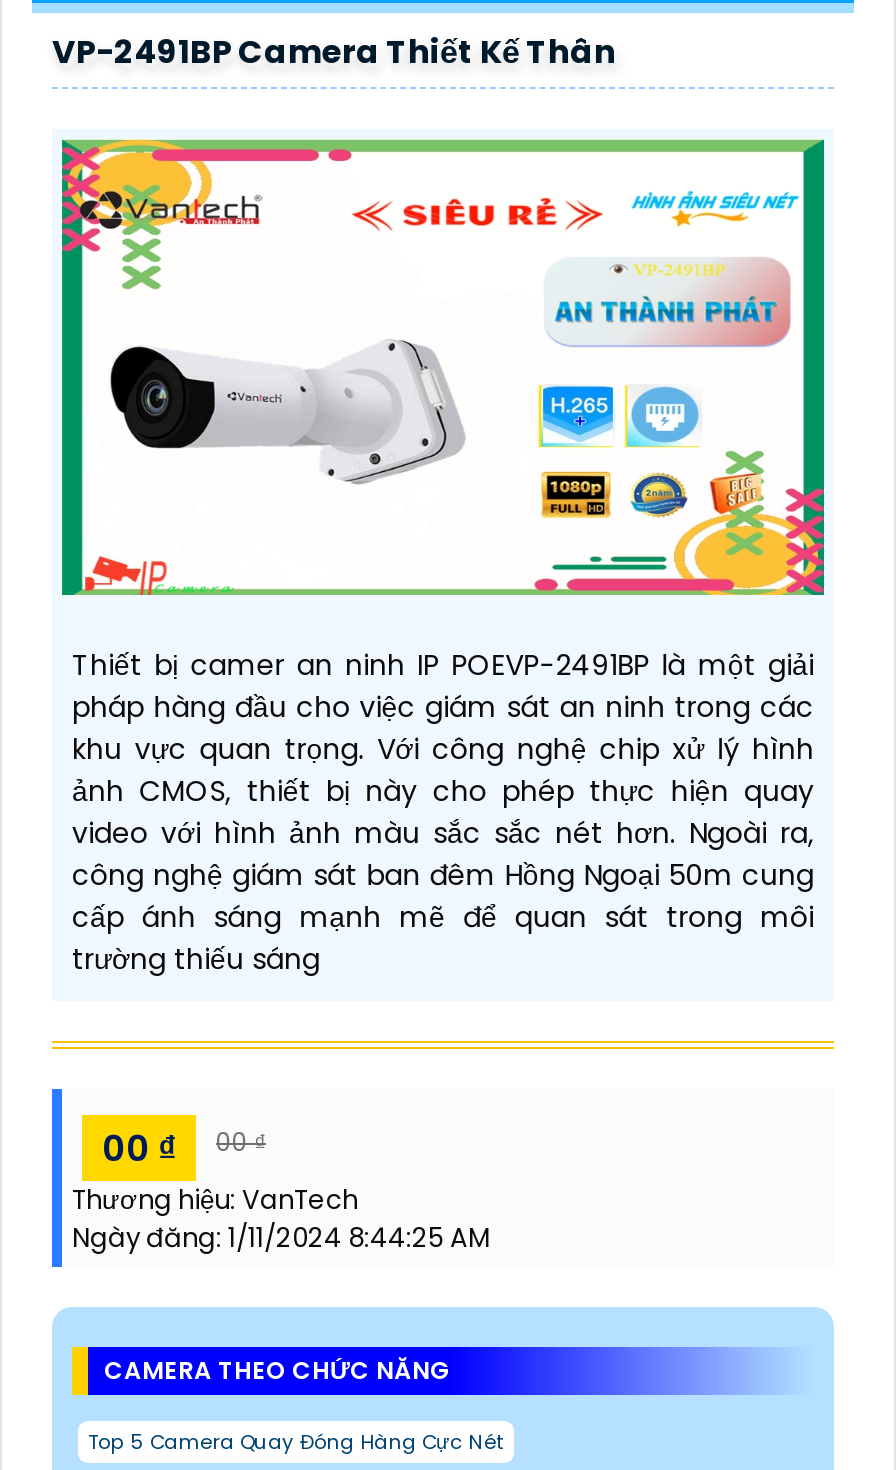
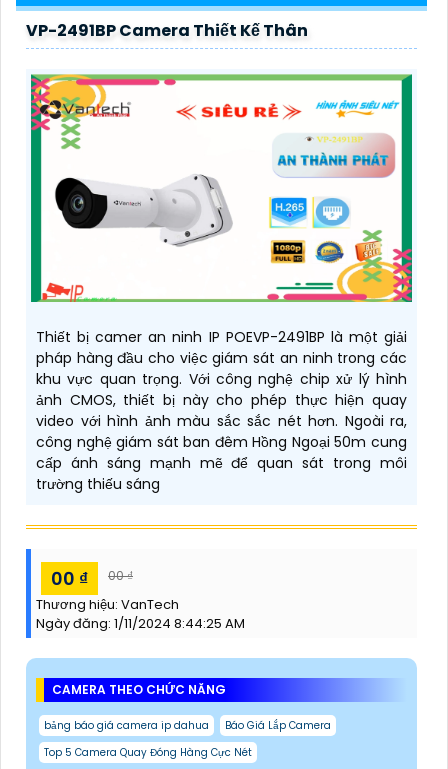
none -> [44,718,331,733] bảng báo giá camera ip dahua | Báo Giá Lắp Camera

